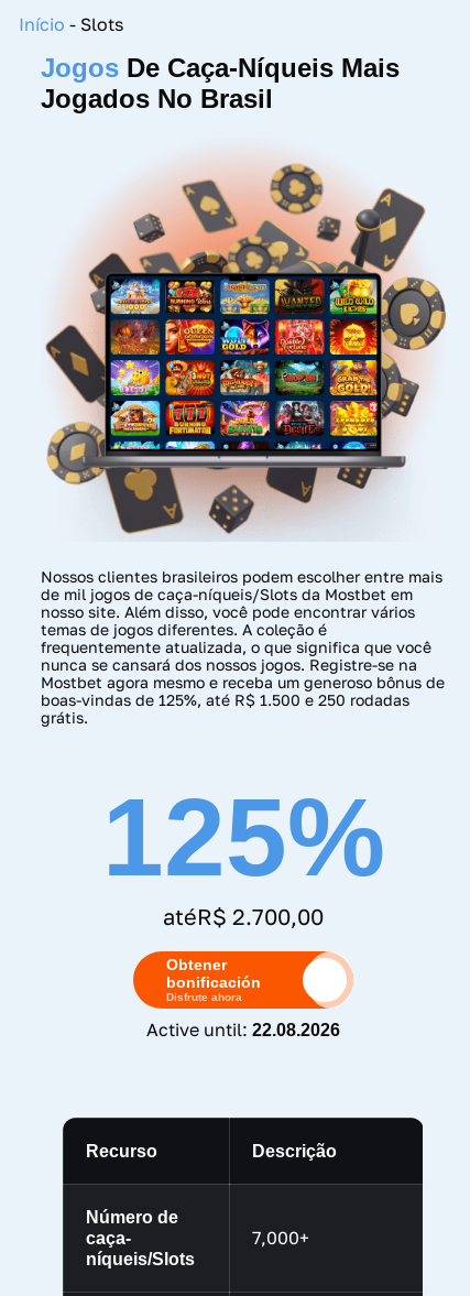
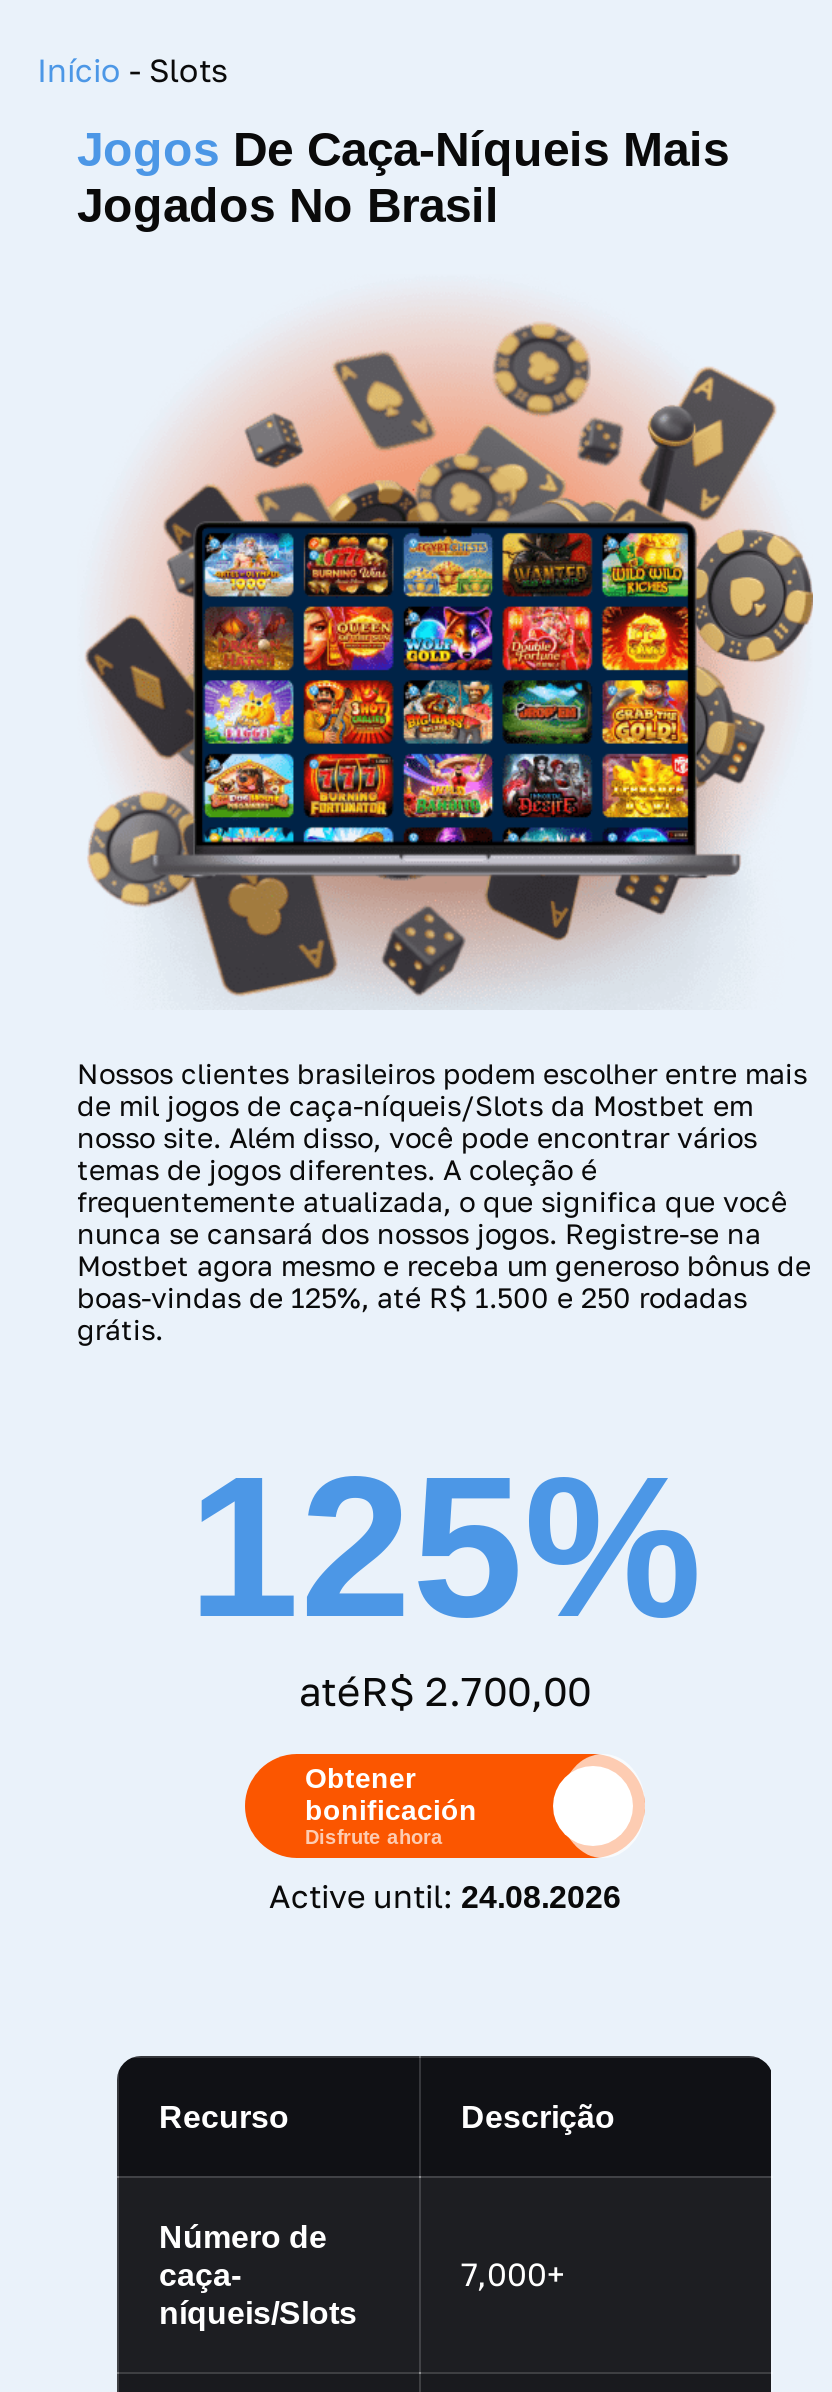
[146,1019,340,1041] Active until: 22.08.2026 -> [269,1876,621,1916] Active until: 24.08.2026

